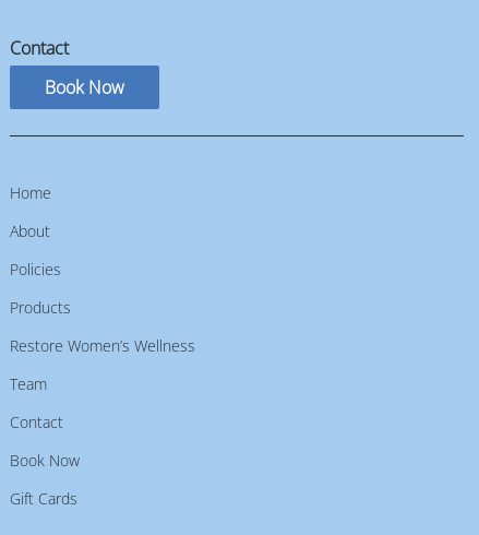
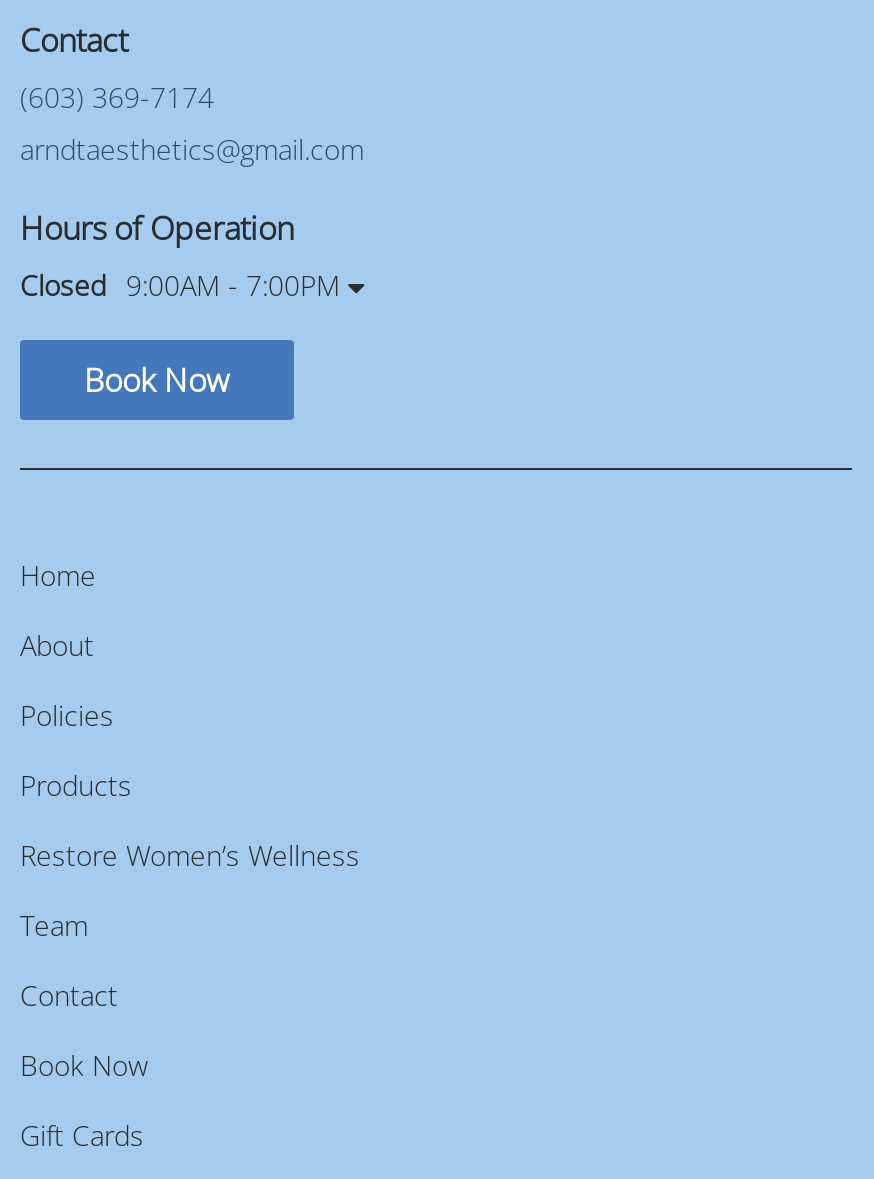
none -> [20,78,364,304] (603) 369-7174 | arndtaesthetics@gmail.com | Hours of Operation | Closed 9:00AM - 7:00PM

